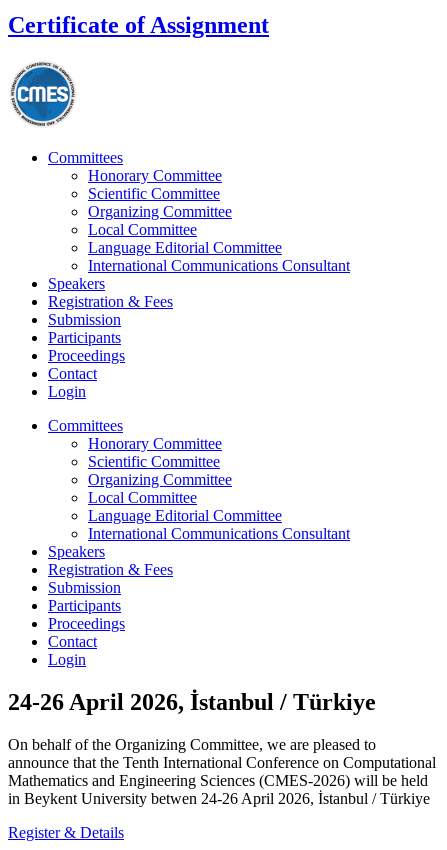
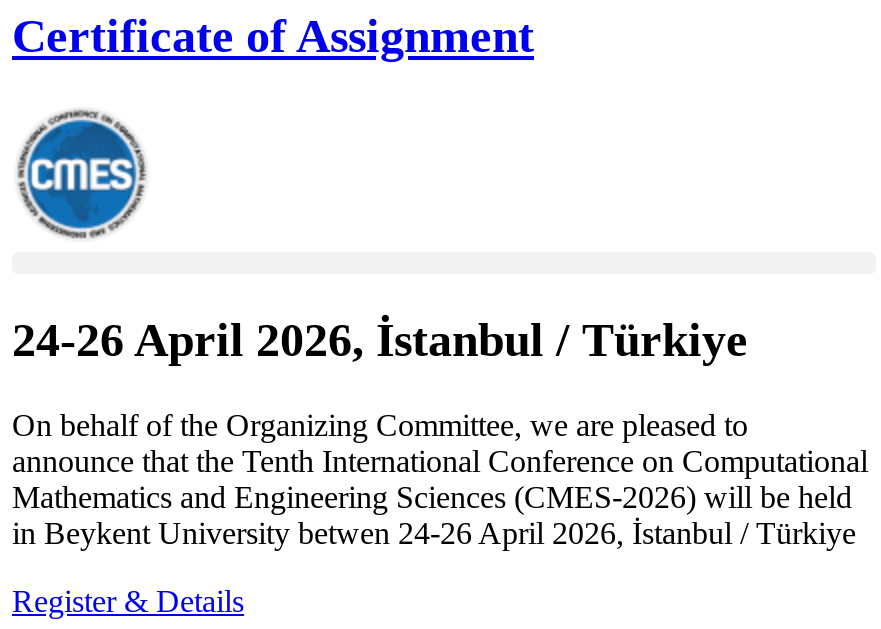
[48,149,350,668] Committees | Honorary Committee | Scientific Committee | Organizing Committee | Local Committee | Language Editorial Committee | International Communications Consultant | Speakers | Registration & Fees | Submission | Participants | Proceedings | Contact | Login | Committees | Honorary Committee | Scientific Committee | Organizing Committee | Local Committee | Language Editorial Committee | International Communications Consultant | Speakers | Registration & Fees | Submission | Participants | Proceedings | Contact | Login -> none

